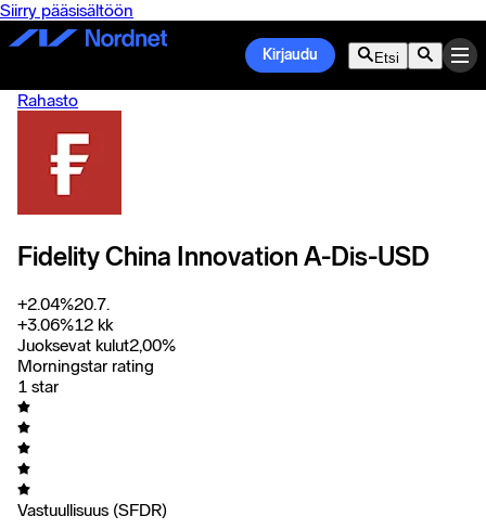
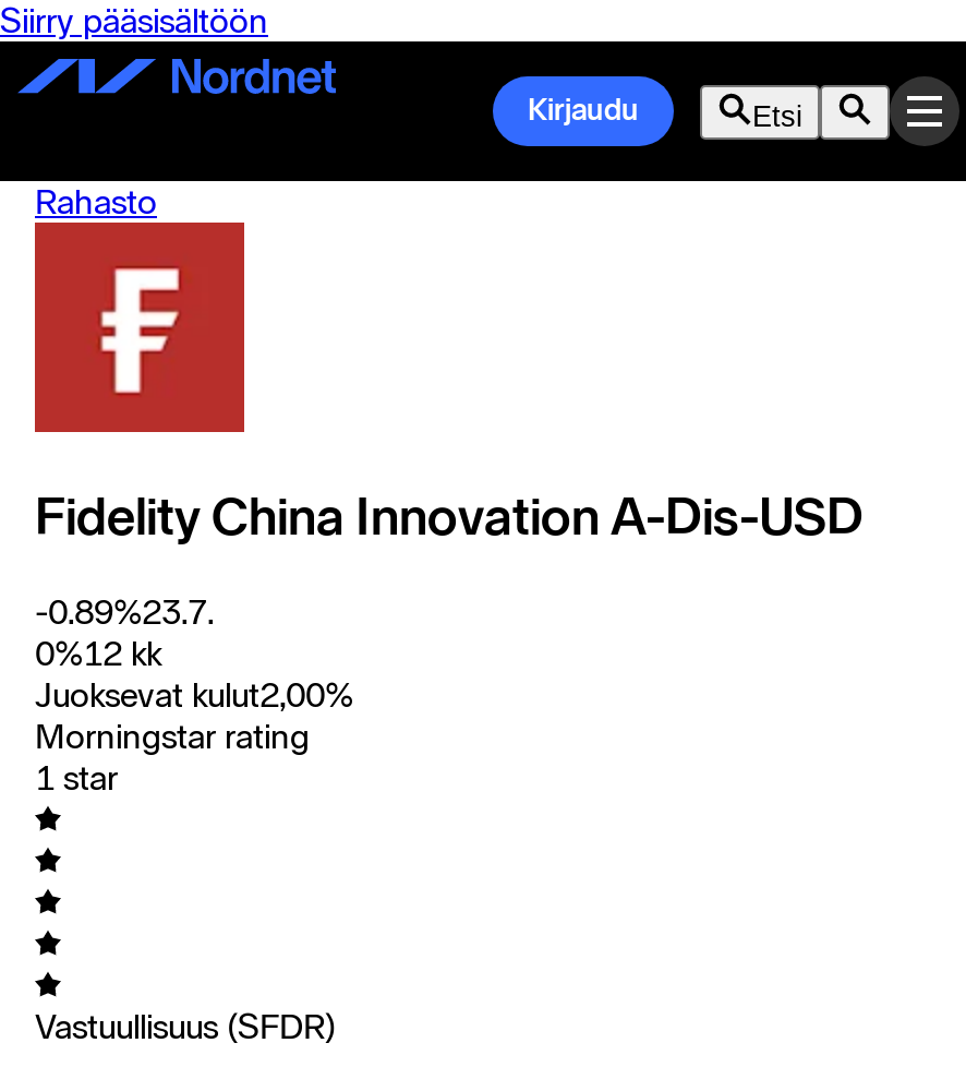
[17,294,113,335] +2.04%20.7. | +3.06%12 kk -> [35,591,214,674] -0.89%23.7. | 0%12 kk

